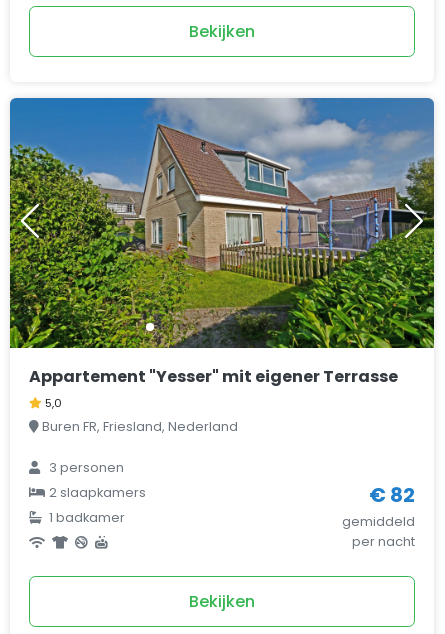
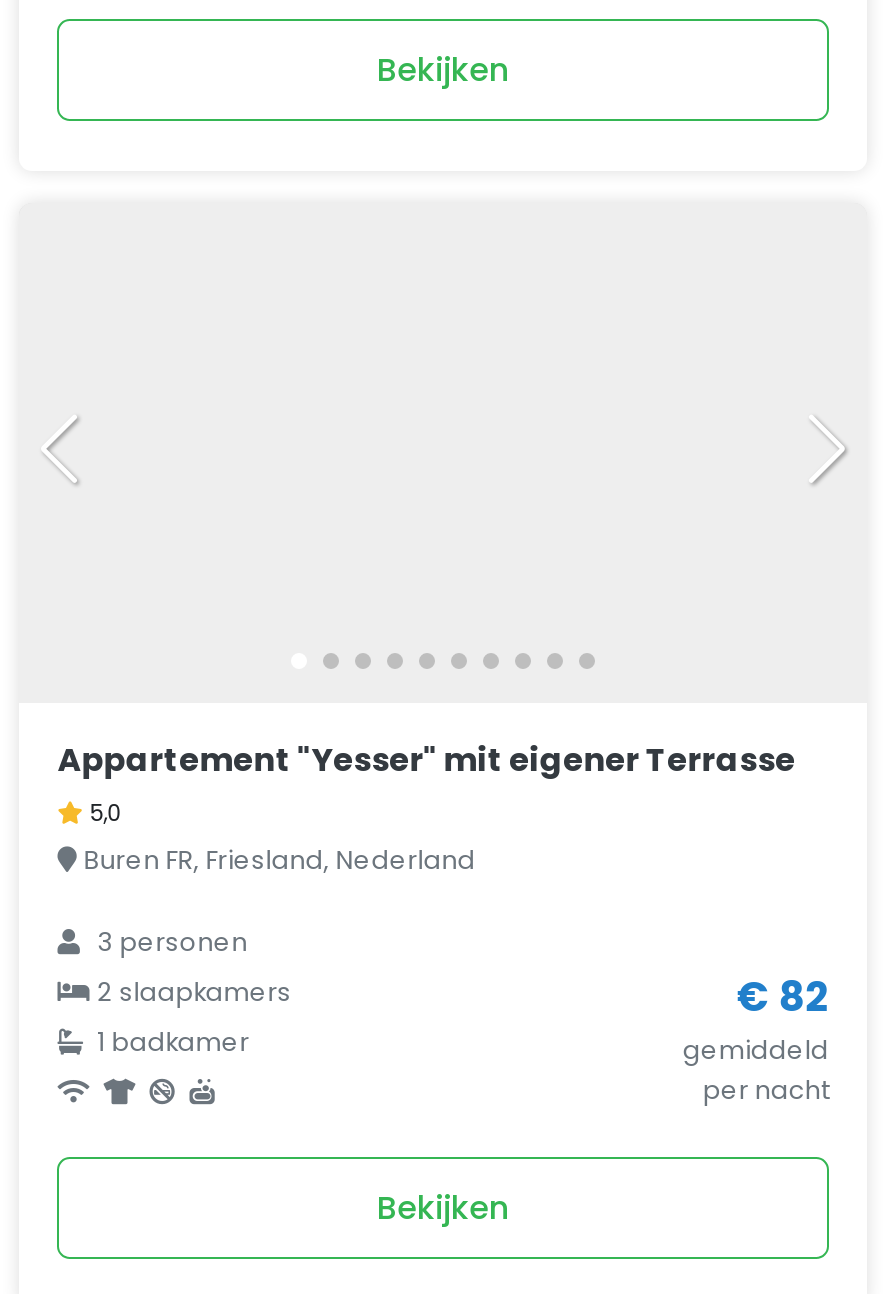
[9,97,435,349] [image] -> none

